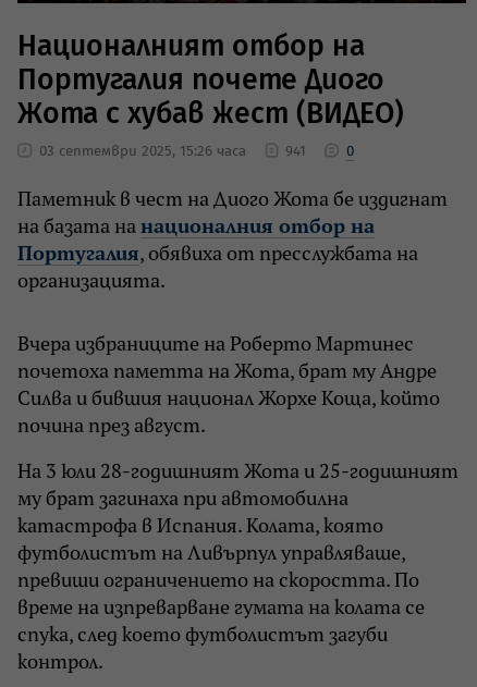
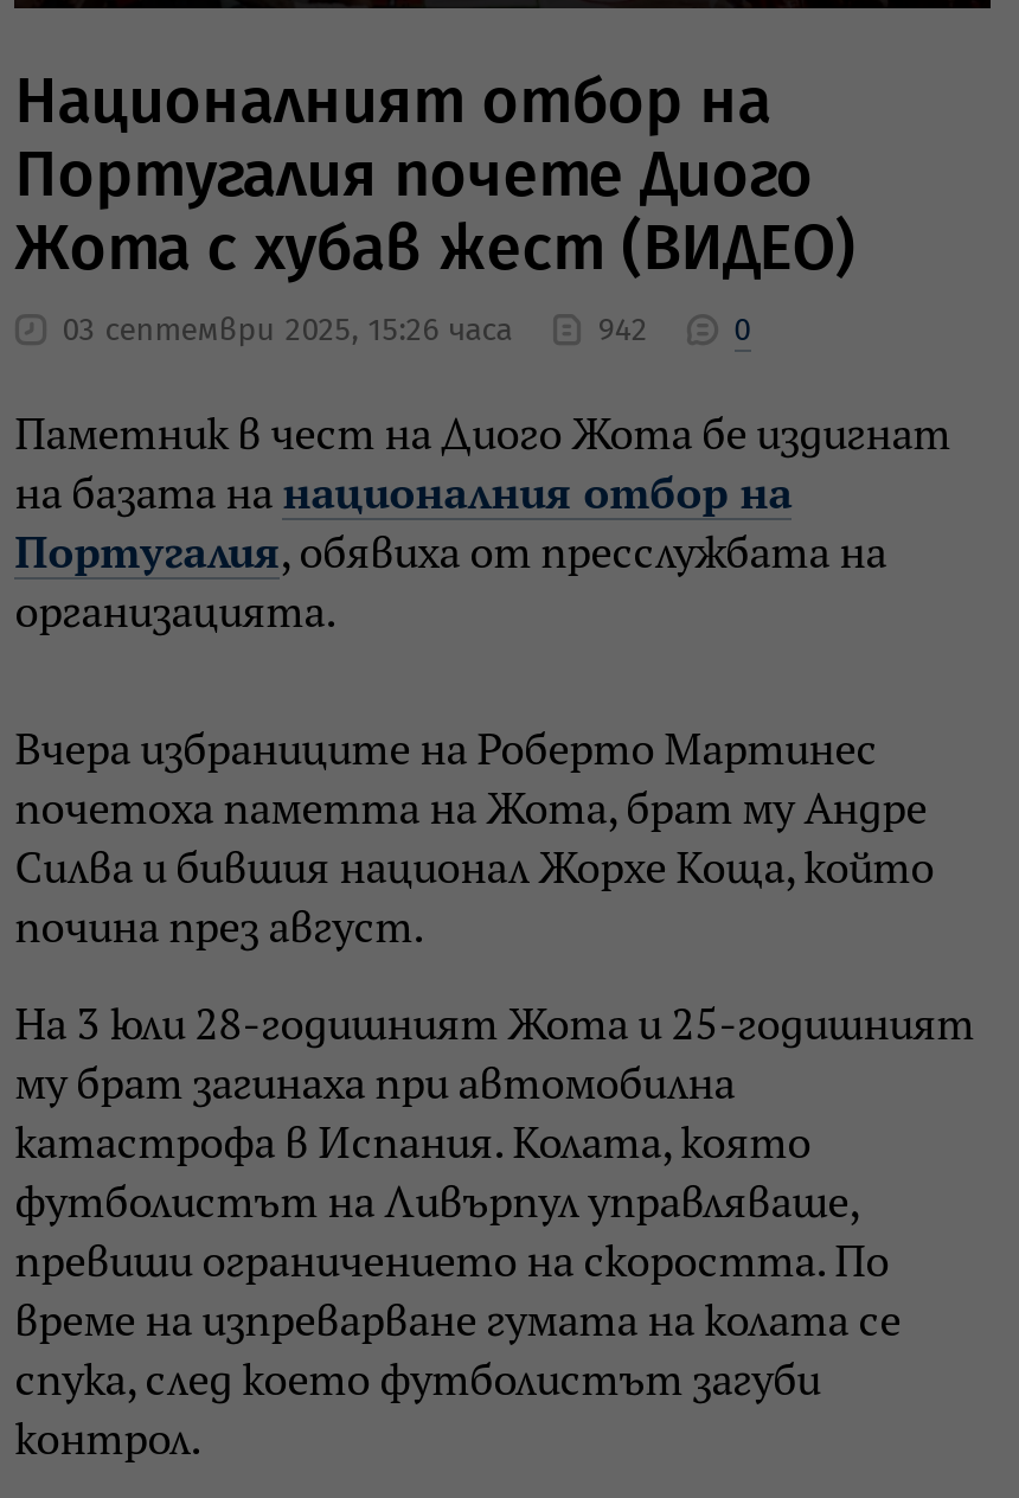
[286,143,306,160] 941 -> [598,311,648,349] 942

